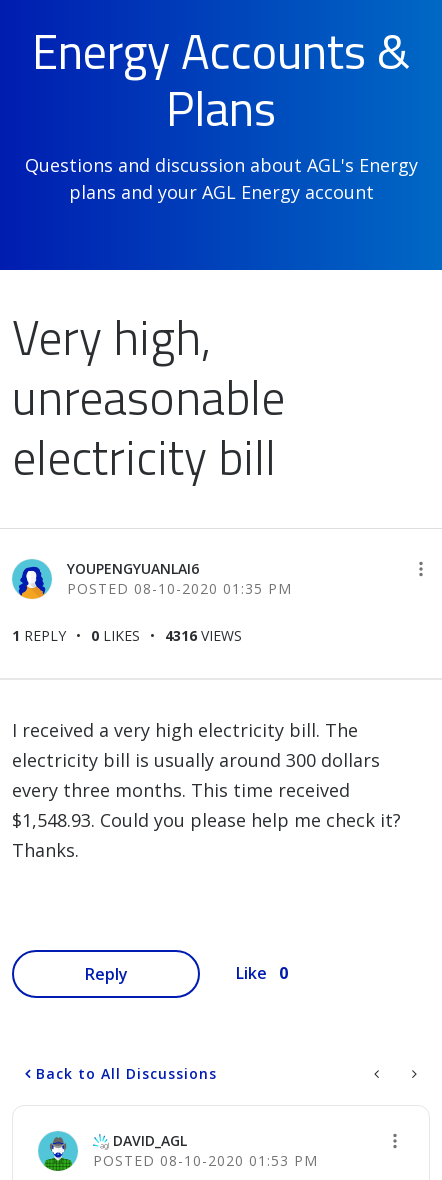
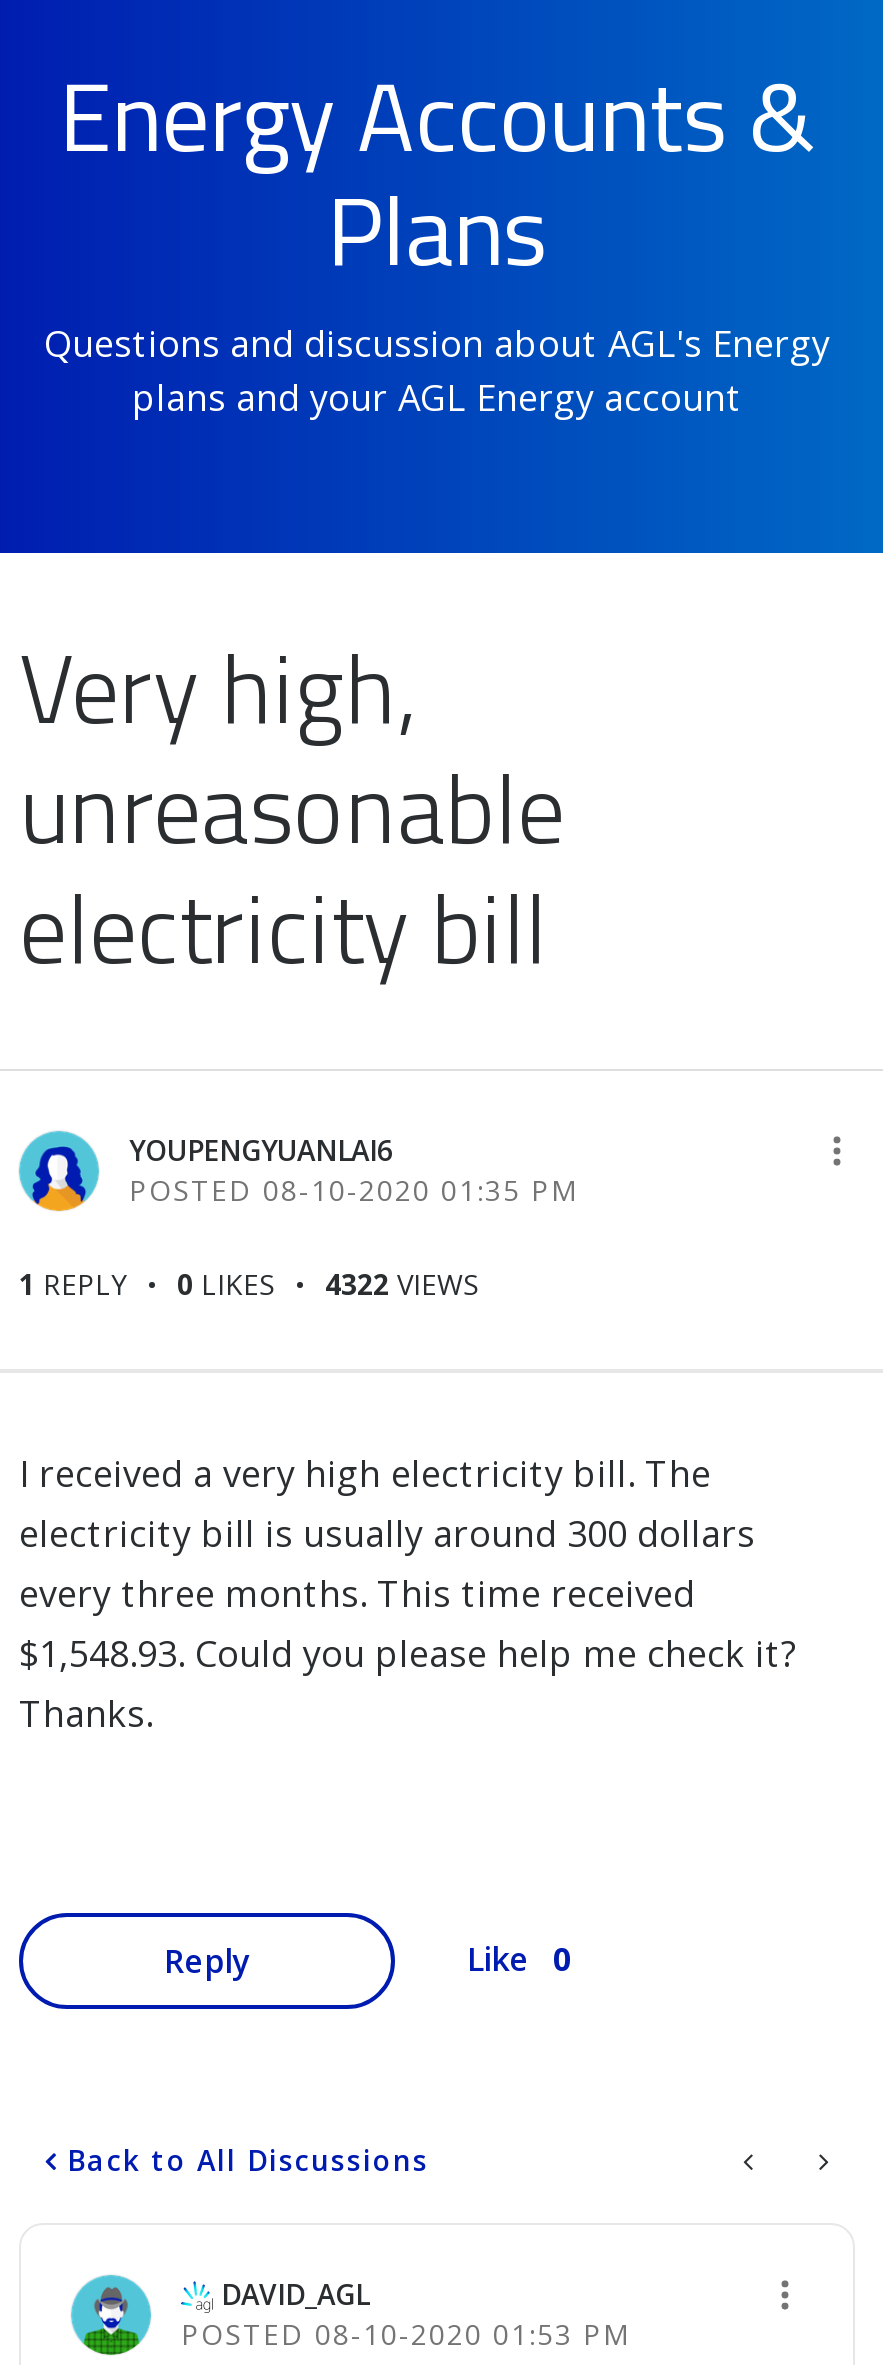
[12,626,242,645] 1 REPLY 0 LIKES 4316 VIEWS -> [19,1265,479,1303] 1 REPLY 0 LIKES 4322 VIEWS

